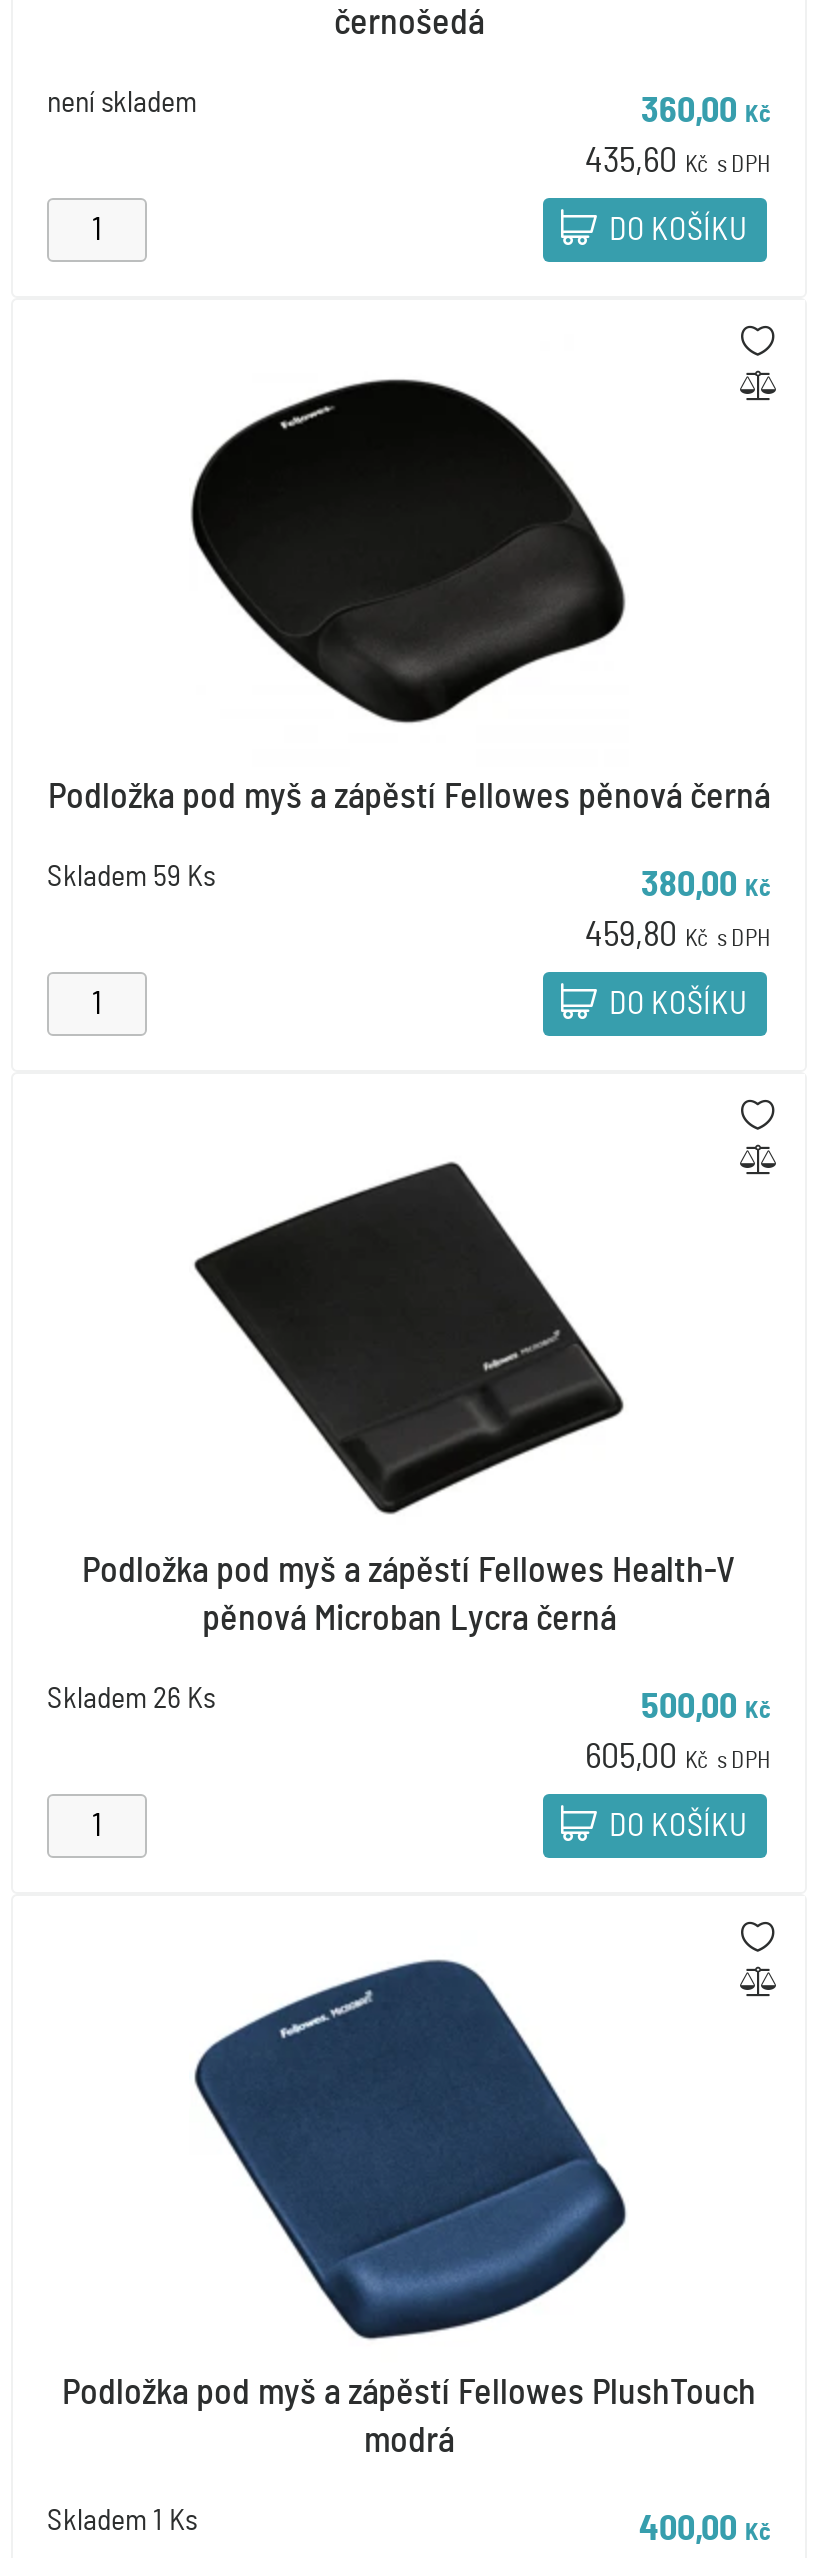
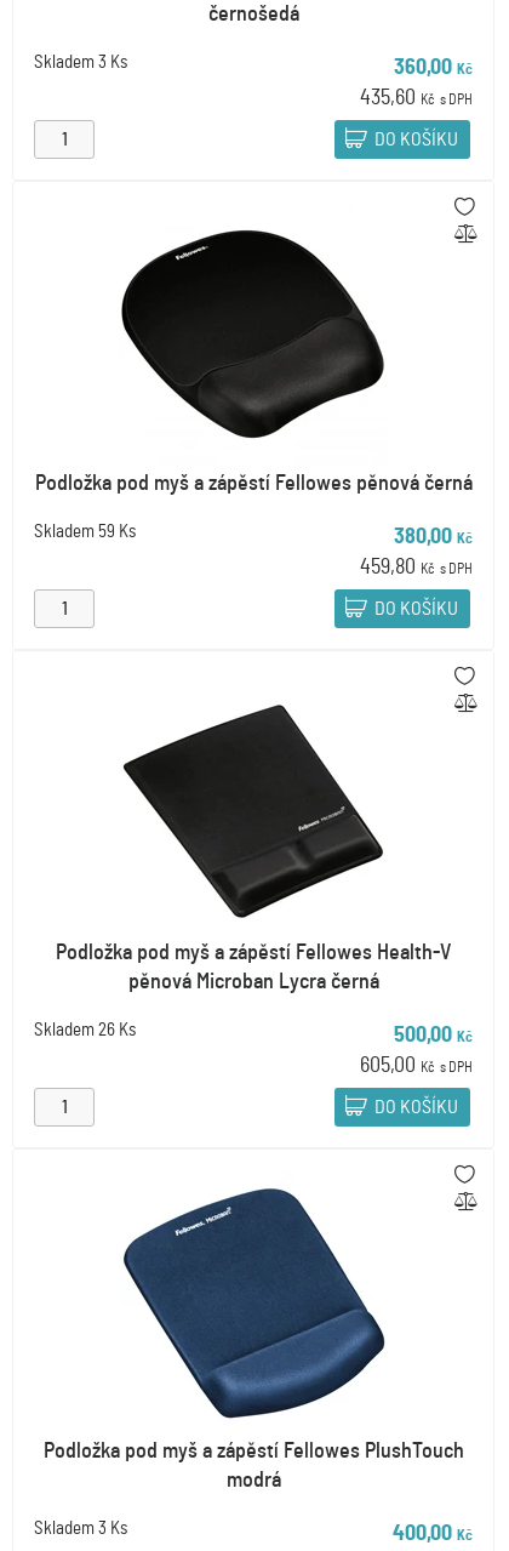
[47,88,197,118] není skladem -> [34,53,127,72] Skladem 3 Ks
[47,2506,197,2536] Skladem 1 Ks -> [34,1519,127,1538] Skladem 3 Ks

